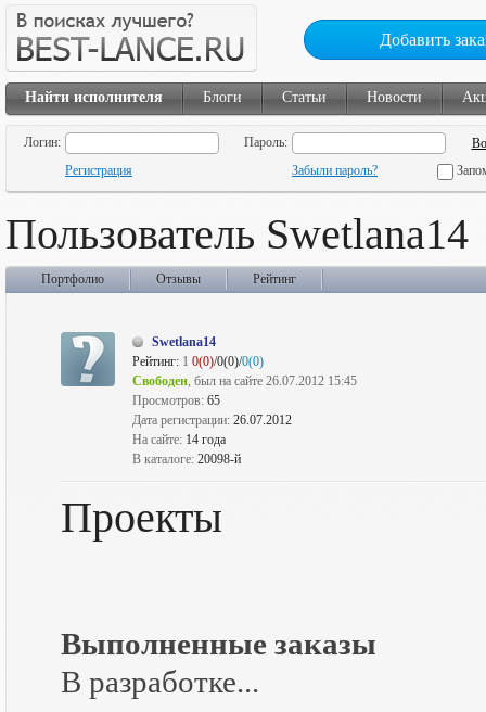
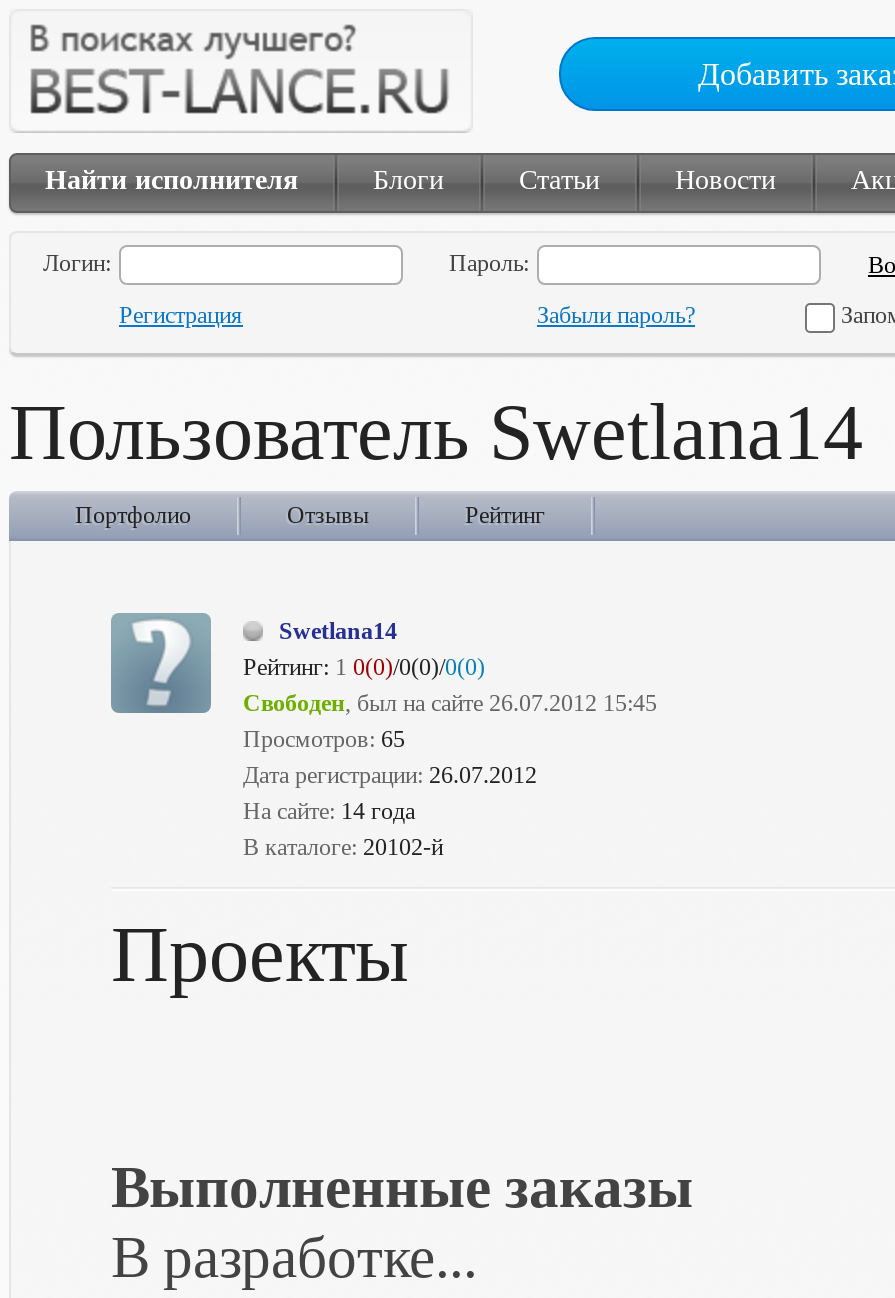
[132,452,241,467] В каталоге: 20098-й -> [243,833,443,861] В каталоге: 20102-й

